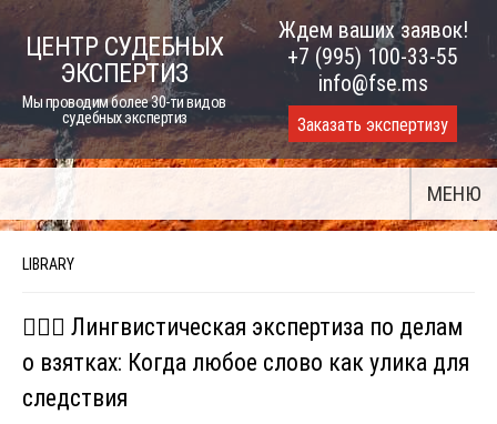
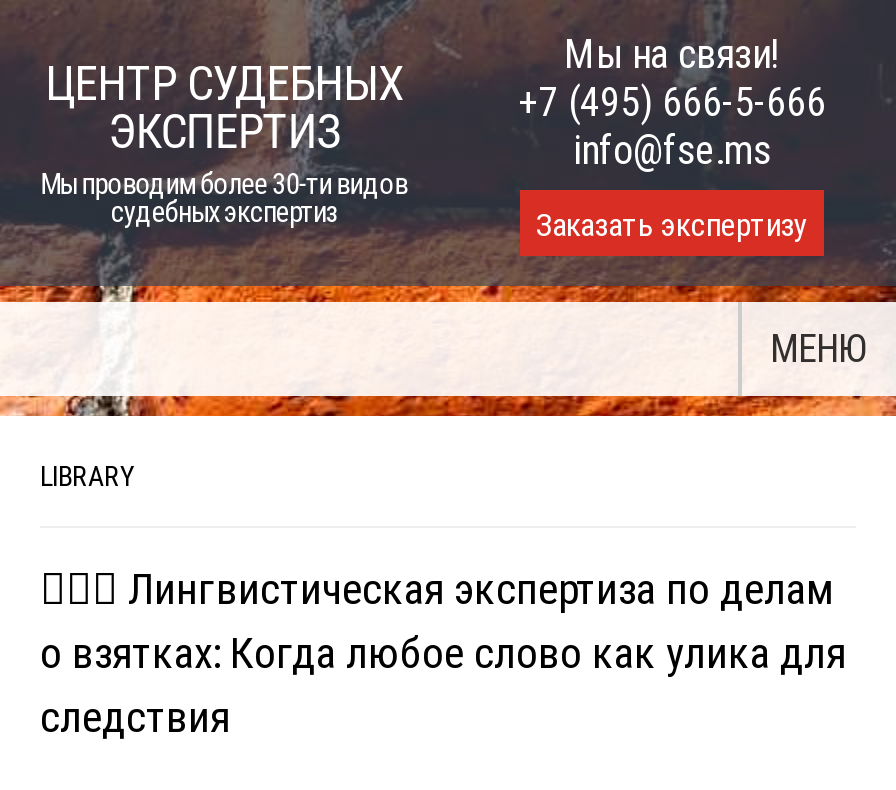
[278,17,468,70] Ждем ваших заявок! | +7 (995) 100-33-55 -> [518,30,826,126] Мы на связи! | +7 (495) 666-5-666

